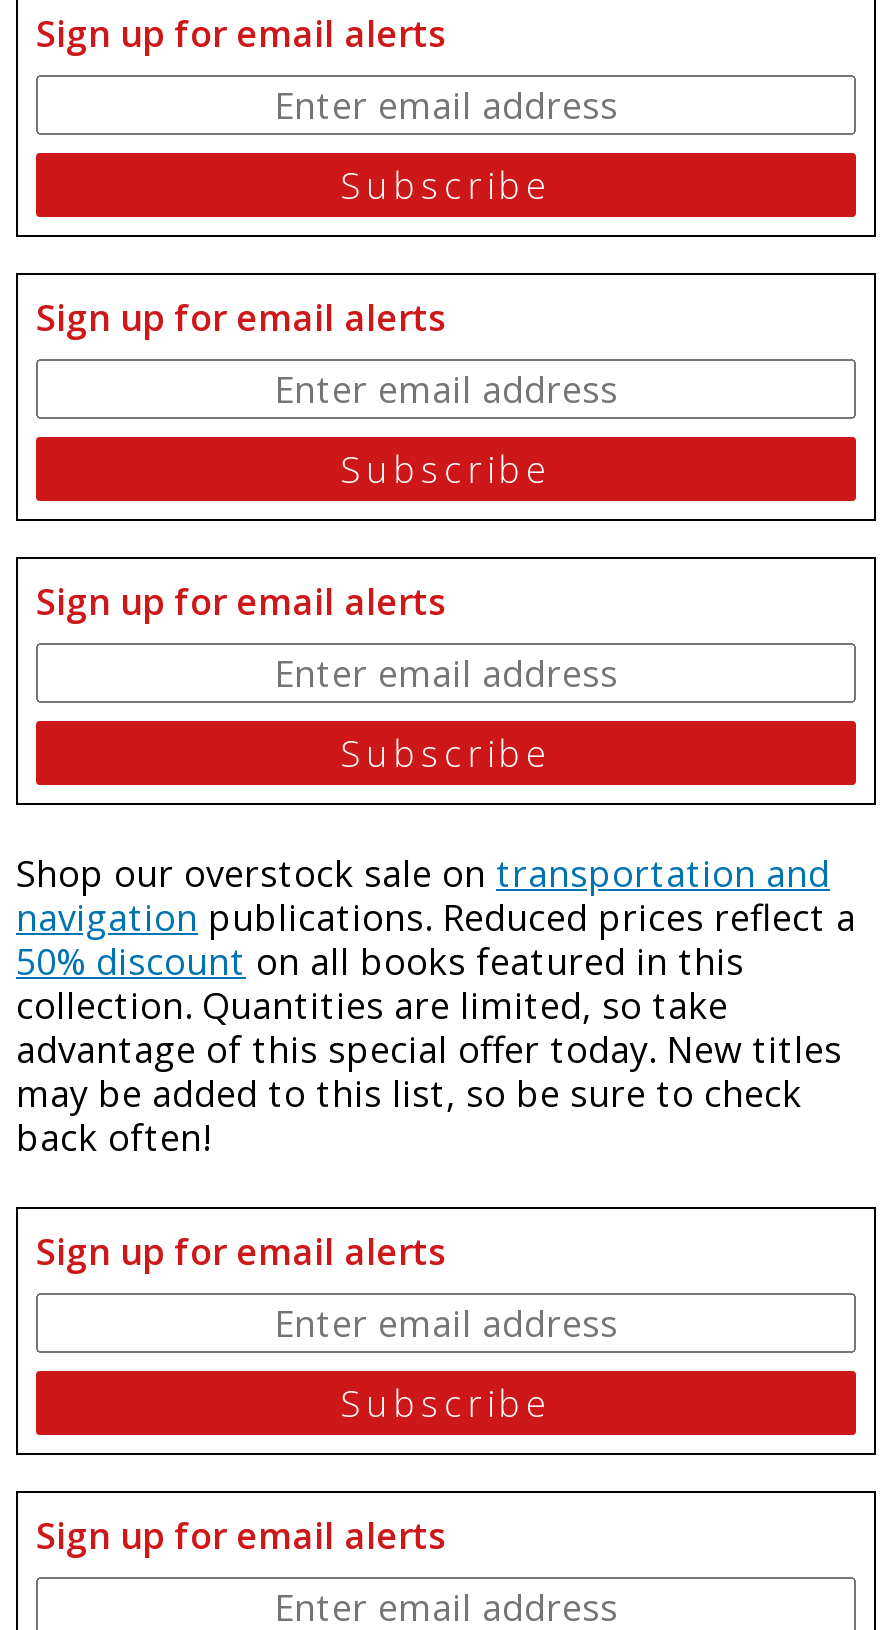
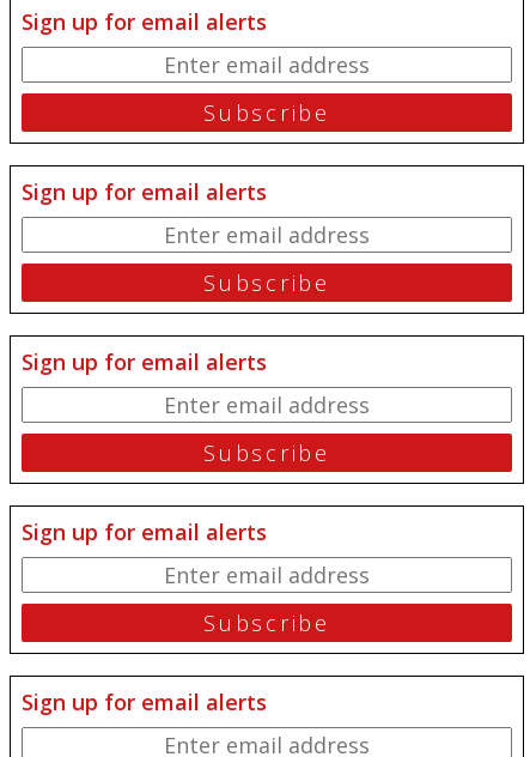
[16,848,856,1160] Shop our overstock sale on transportation and | navigation publications. Reduced prices reflect a | 50% discount on all books featured in this | collection. Quantities are limited, so take | advantage of this special offer today. New titles | may be added to this list, so be sure to check | back often! -> none

